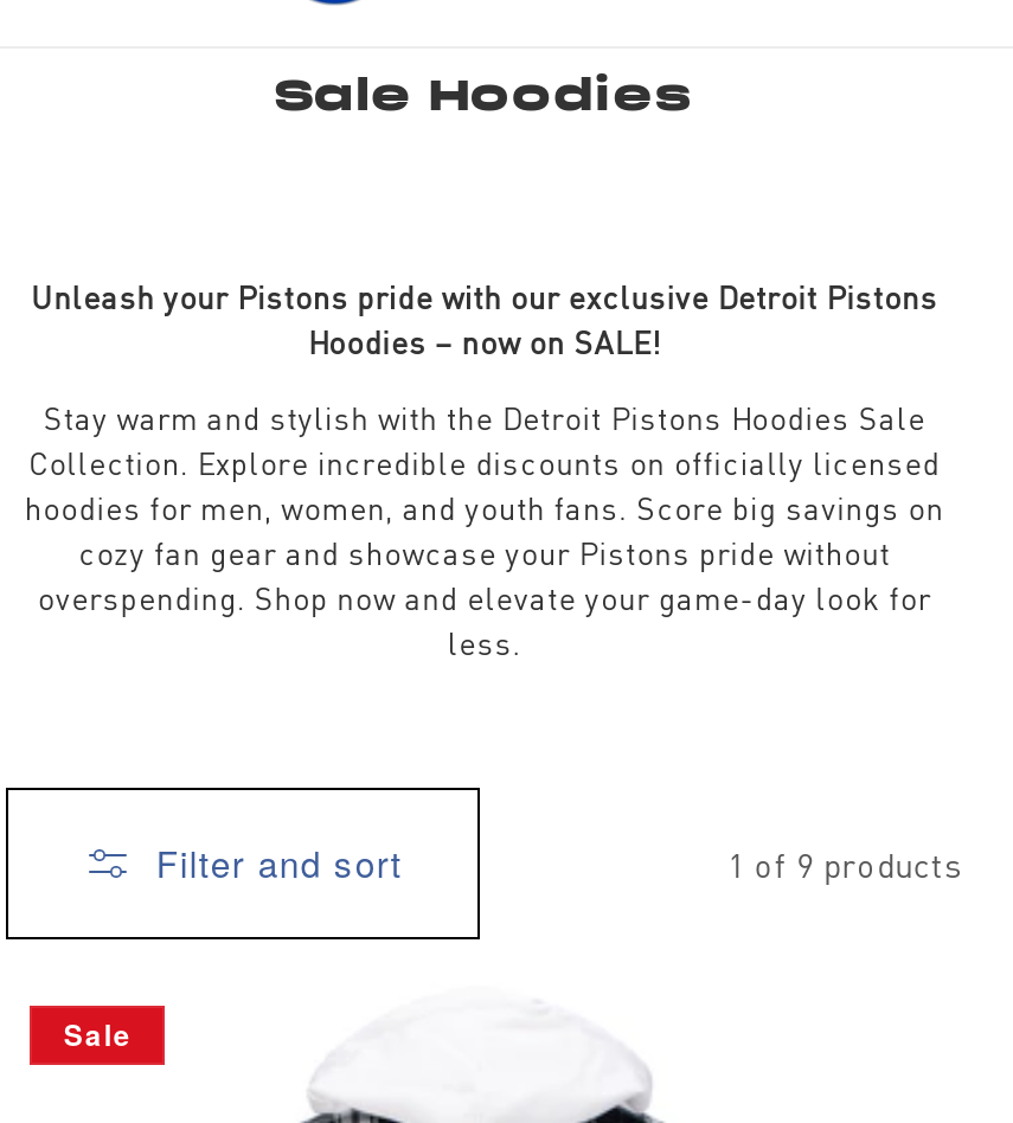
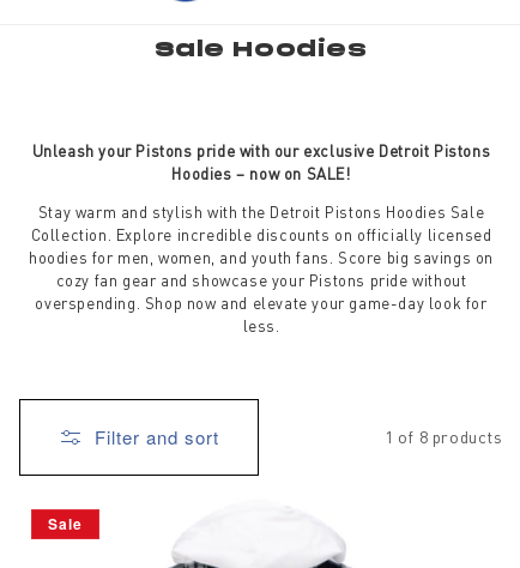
[728,842,962,884] 1 of 9 products -> [384,426,503,447] 1 of 8 products

